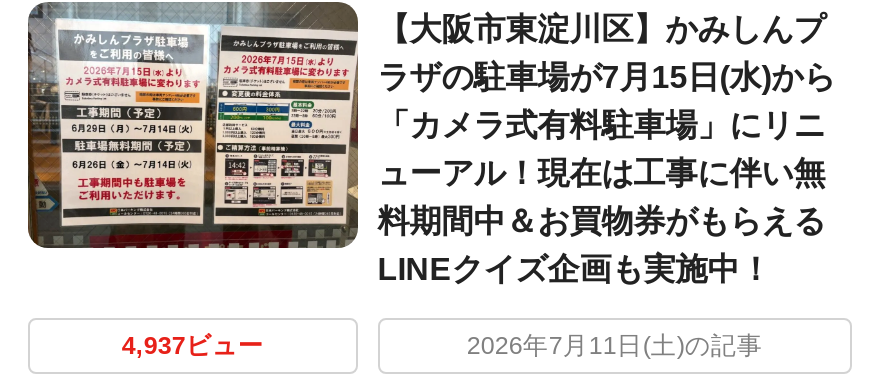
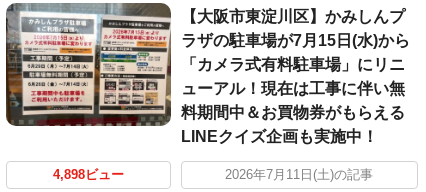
[122,332,264,360] 4,937ビュー -> [53,167,124,181] 4,898ビュー

